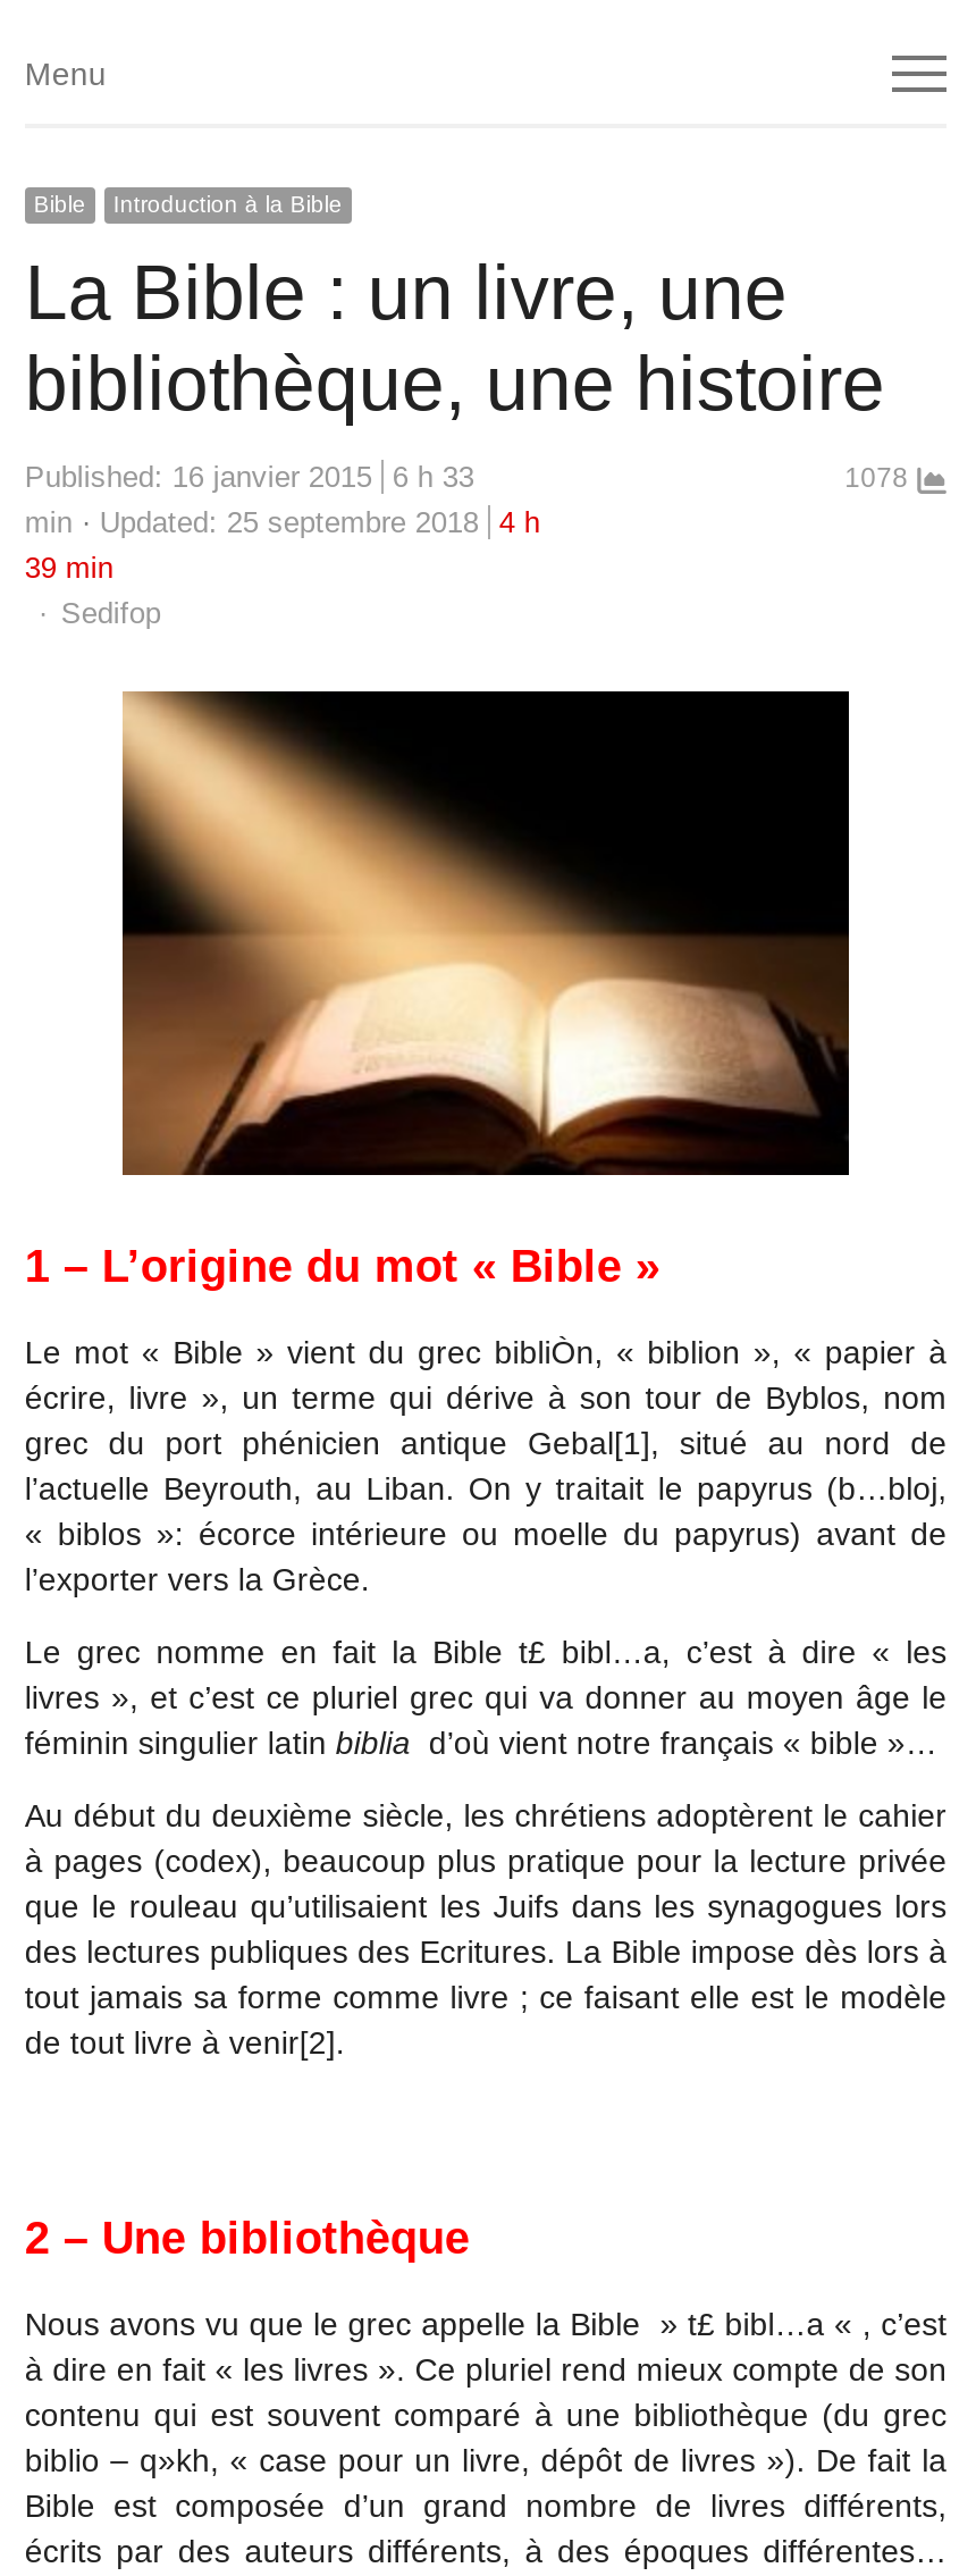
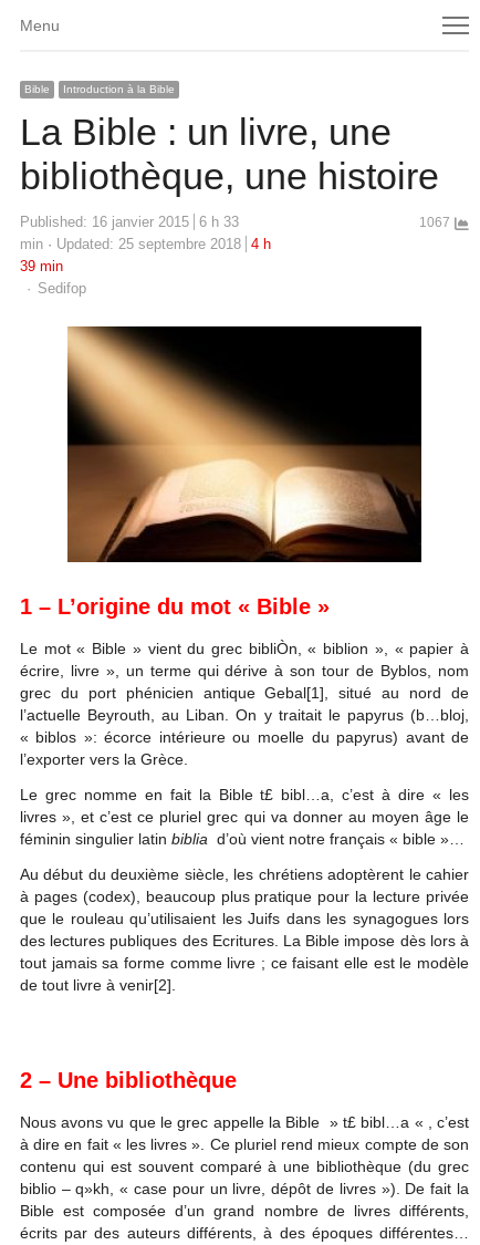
[845,461,908,493] 1078 -> [419,214,450,230] 1067

